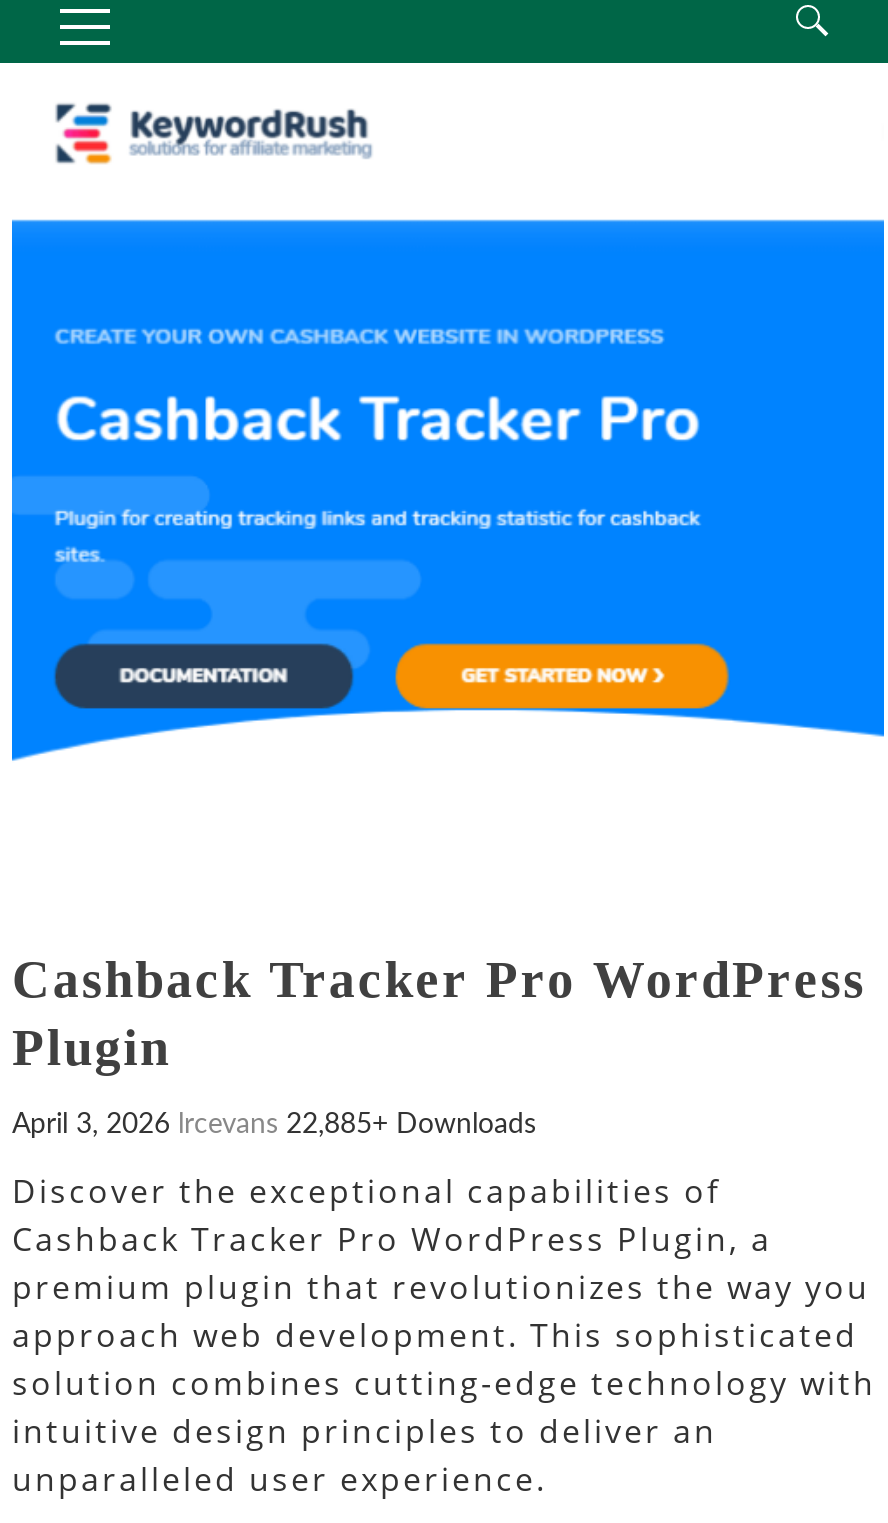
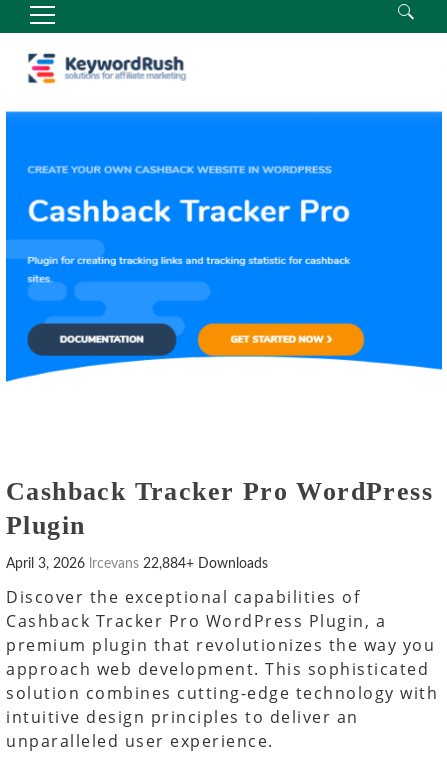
[12,1111,536,1139] April 3, 2026 lrcevans 22,885+ Downloads -> [6,557,268,571] April 3, 2026 lrcevans 22,884+ Downloads

